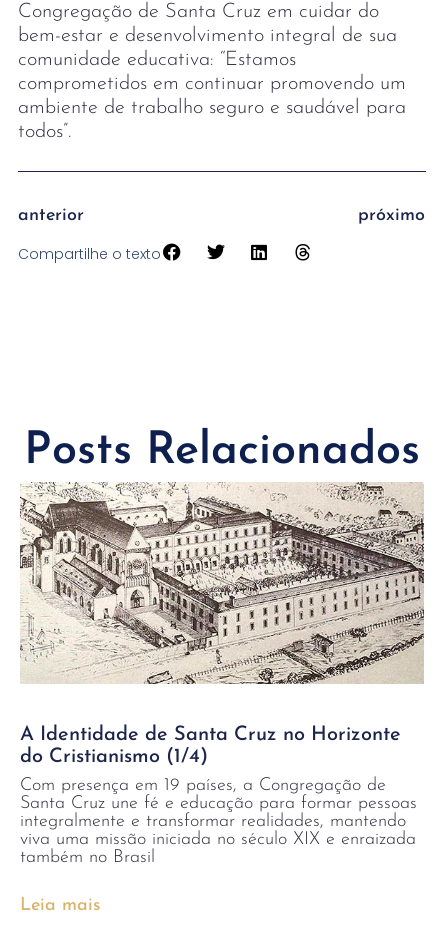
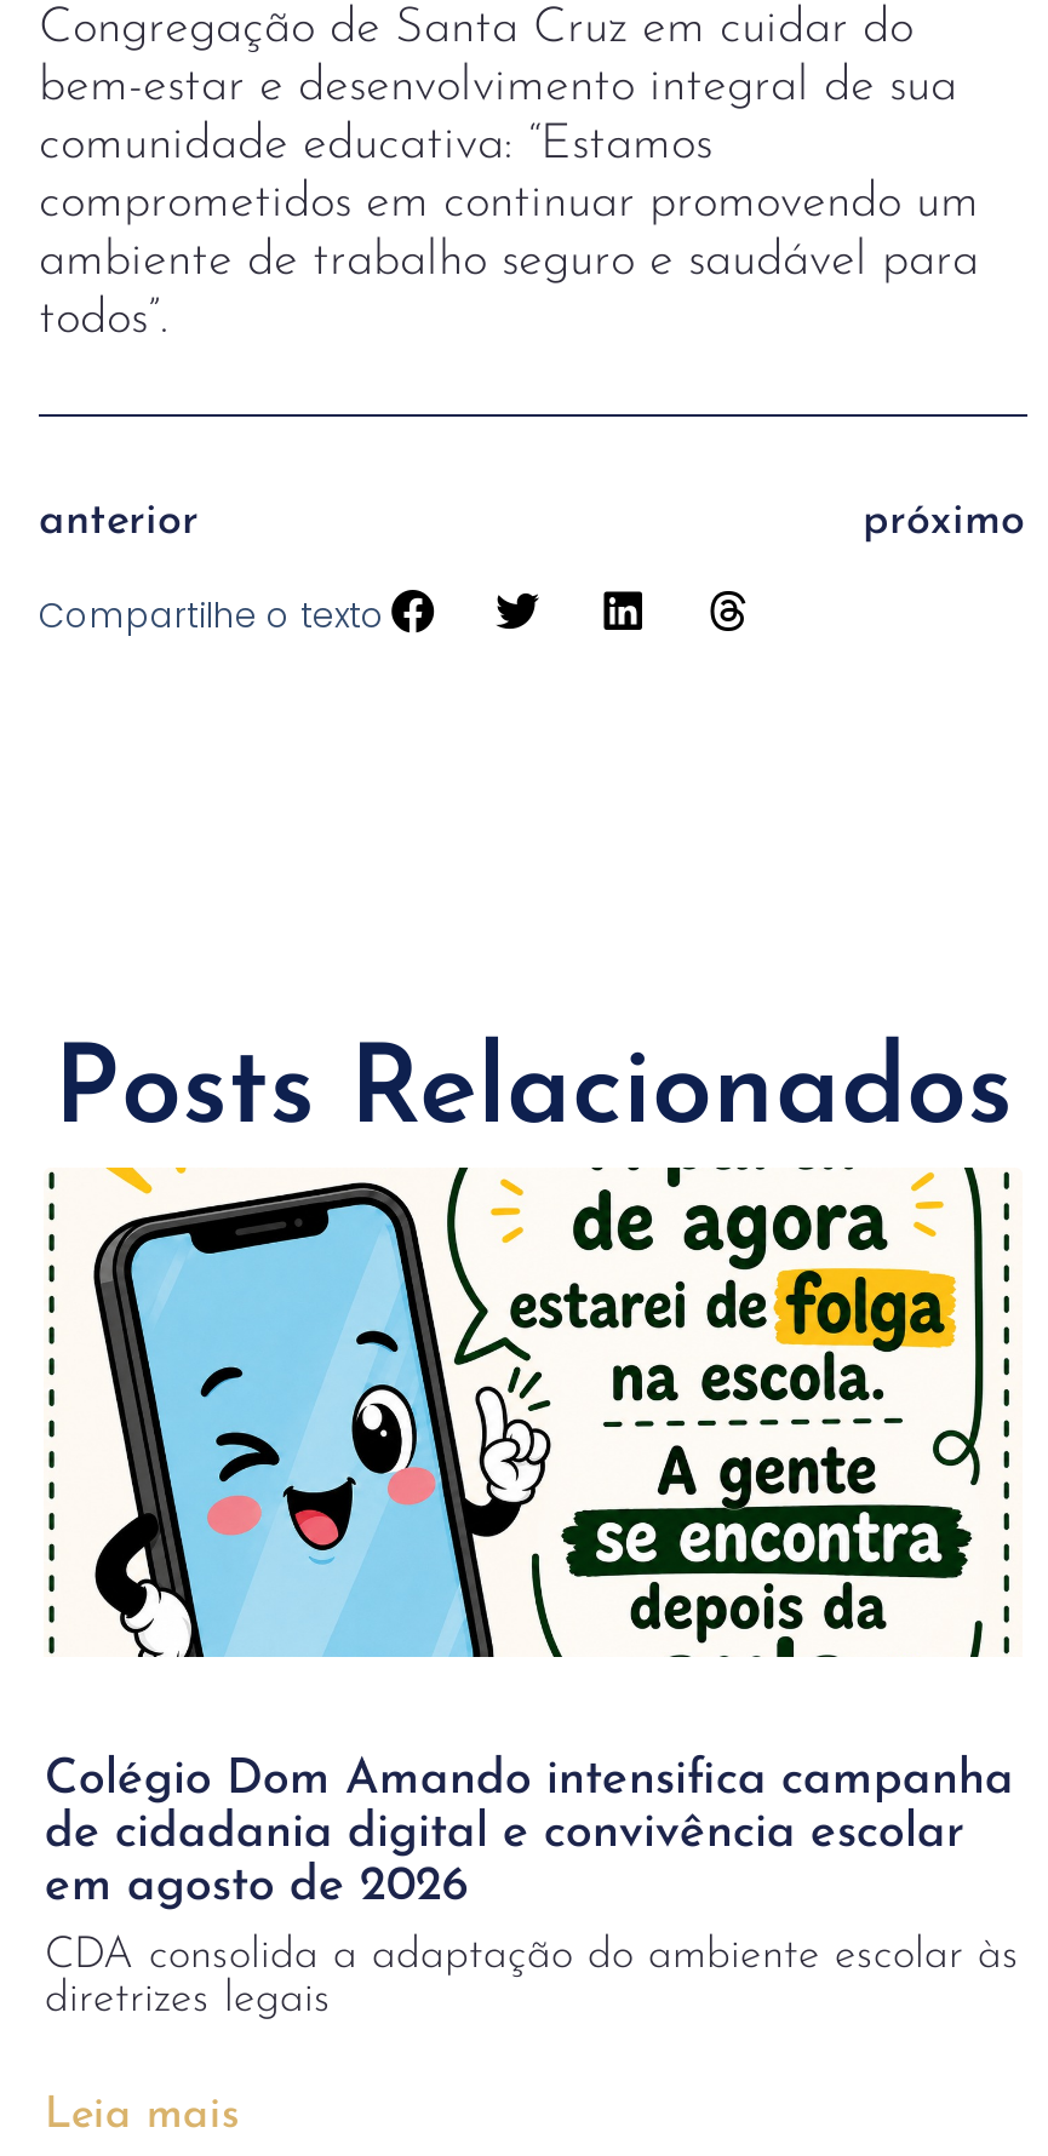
[19,481,425,866] [image] | A Identidade de Santa Cruz no Horizonte | do Cristianismo (1/4) | Com presença em 19 países, a Congregação de | Santa Cruz une fé e educação para formar pessoas | integralmente e transformar realidades, mantendo | viva uma missão iniciada no século XIX e enraizada | também no Brasil -> [45,1165,1023,2022] [image] | Colégio Dom Amando intensifica campanha | de cidadania digital e convivência escolar | em agosto de 2026 | CDA consolida a adaptação do ambiente escolar às | diretrizes legais

